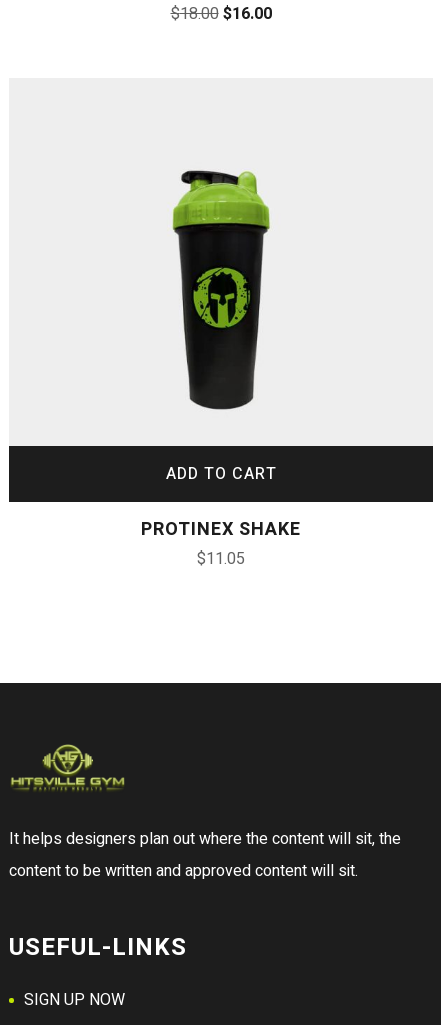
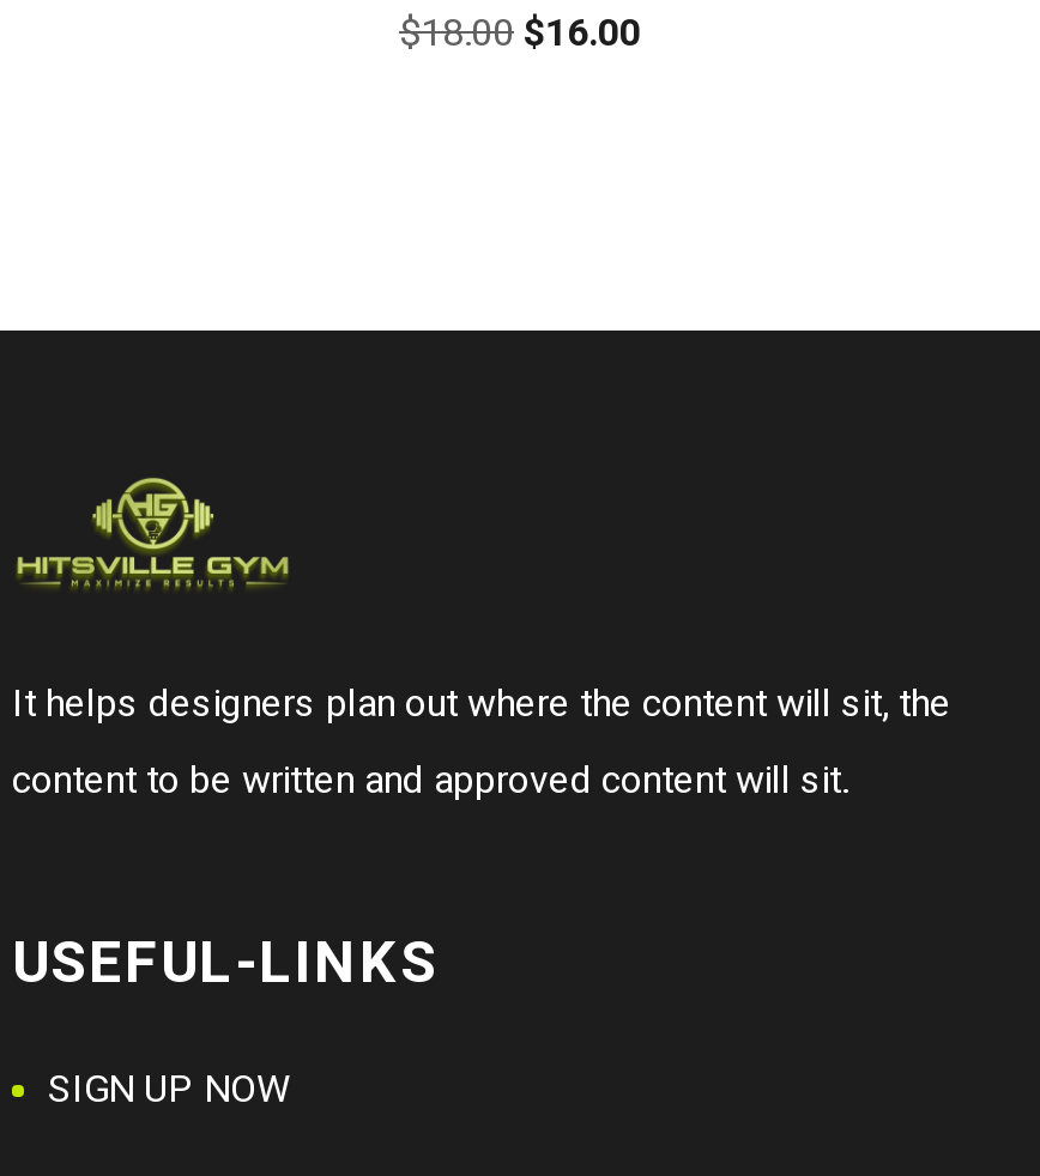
[171,169,272,411] [image] -> none
[141,462,301,571] ADD TO CART | PROTINEX SHAKE | $11.05 -> none

